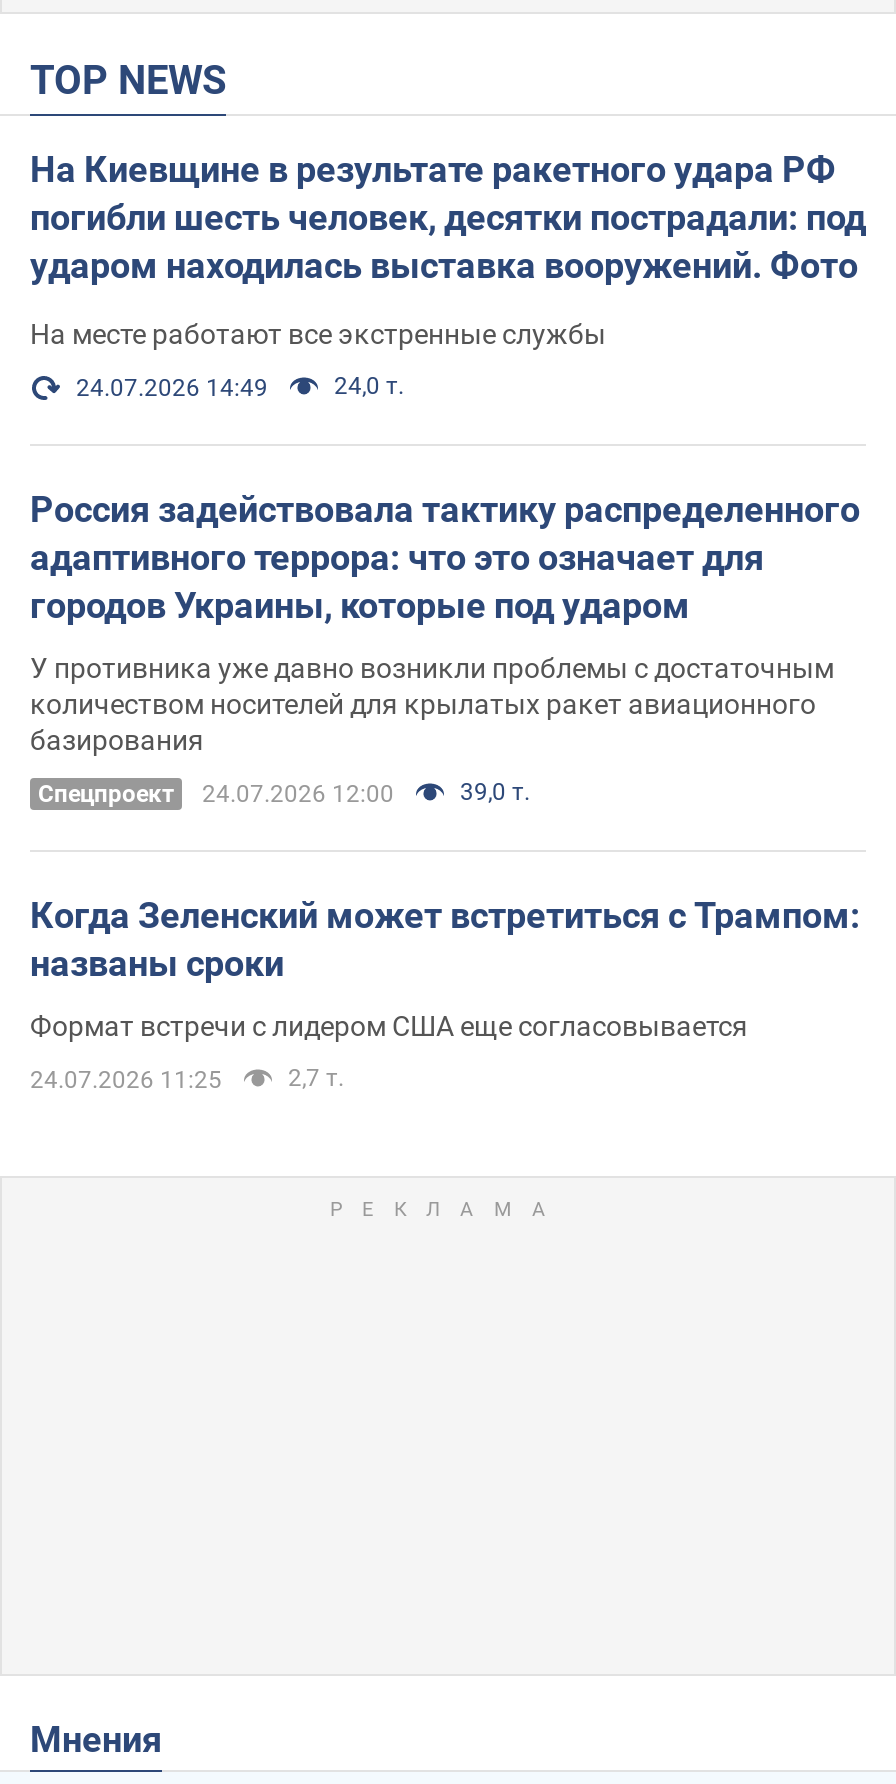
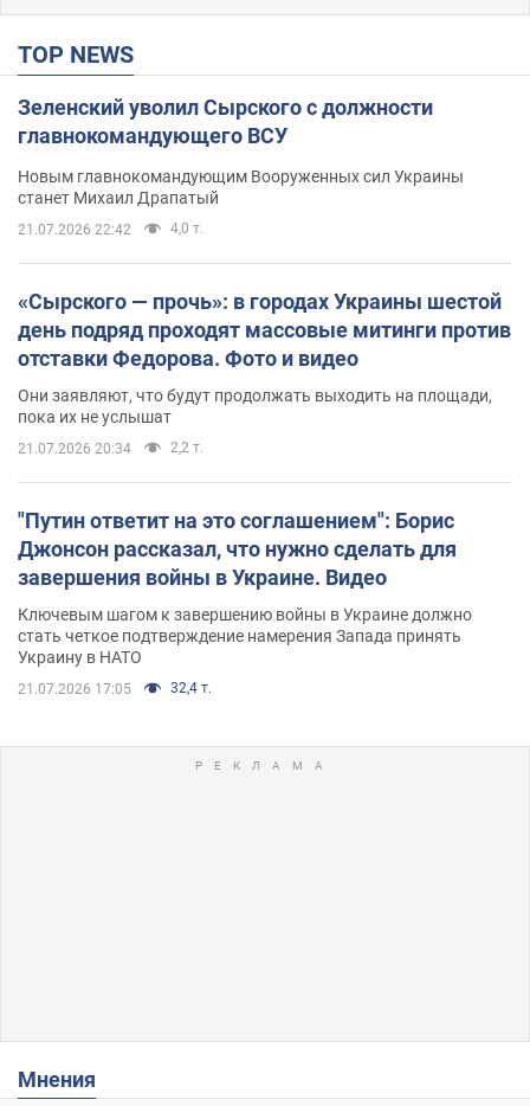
[30,147,866,285] На Киевщине в результате ракетного удара РФ | погибли шесть человек, десятки пострадали: под | ударом находилась выставка вооружений. Фото -> [18,94,433,148] Зеленский уволил Сырского с должности | главнокомандующего ВСУ
[30,317,606,349] На месте работают все экстренные службы -> [18,167,464,207] Новым главнокомандующим Вооруженных сил Украины | станет Михаил Драпатый
[76,371,404,401] 24.07.2026 14:49 | 24,0 т. -> [18,220,203,238] 21.07.2026 22:42 | 4,0 т.
[30,487,860,625] Россия задействовала тактику распределенного | адаптивного террора: что это означает для | городов Украины, которые под ударом -> [18,289,511,370] «Сырского — прочь»: в городах Украины шестой | день подряд проходят массовые митинги против | отставки Федорова. Фото и видео
[30,651,834,755] У противника уже давно возникли проблемы с достаточным | количеством носителей для крылатых ракет авиационного | базирования -> [18,386,492,426] Они заявляют, что будут продолжать выходить на площади, | пока их не услышат
[38,777,530,807] Спецпроект | 24.07.2026 12:00 | 39,0 т. -> [18,439,203,457] 21.07.2026 20:34 | 2,2 т.
[30,893,860,983] Когда Зеленский может встретиться с Трампом: | названы сроки -> [18,508,457,589] "Путин ответит на это соглашением": Борис | Джонсон рассказал, что нужно сделать для | завершения войны в Украине. Видео
[30,1009,748,1041] Формат встречи с лидером США еще согласовывается -> [18,605,472,666] Ключевым шагом к завершению войны в Украине должно | стать четкое подтверждение намерения Запада принять | Украину в НАТО
[30,1063,344,1093] 24.07.2026 11:25 | 2,7 т. -> [18,679,212,697] 21.07.2026 17:05 | 32,4 т.

